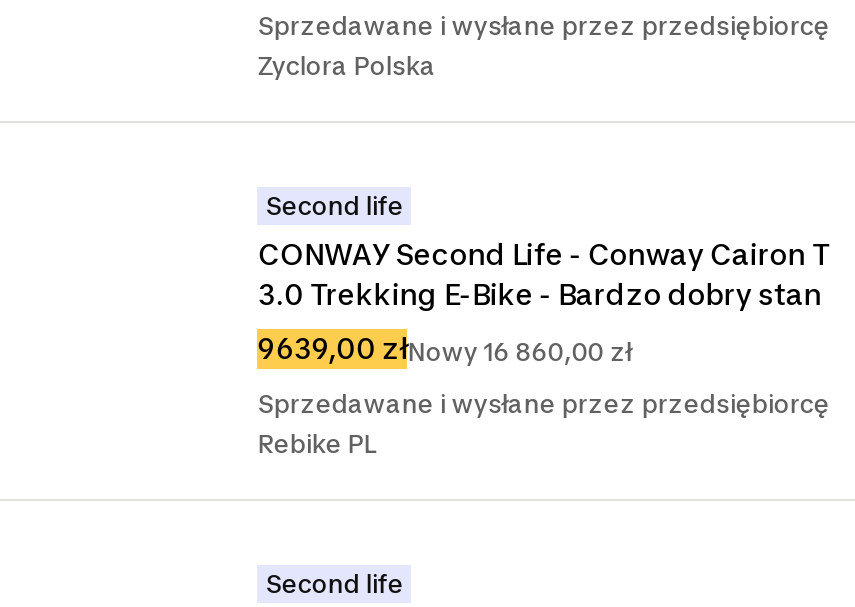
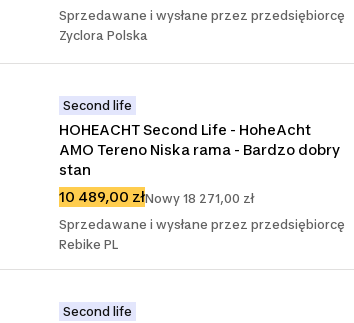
[258,237,830,311] CONWAY Second Life - Conway Cairon T | 3.0 Trekking E-Bike - Bardzo dobry stan -> [59,121,340,178] HOHEACHT Second Life - HoheAcht | AMO Tereno Niska rama - Bardzo dobry | stan
[258,331,632,368] 9639,00 złNowy 16 860,00 zł -> [59,188,254,206] 10 489,00 złNowy 18 271,00 zł

